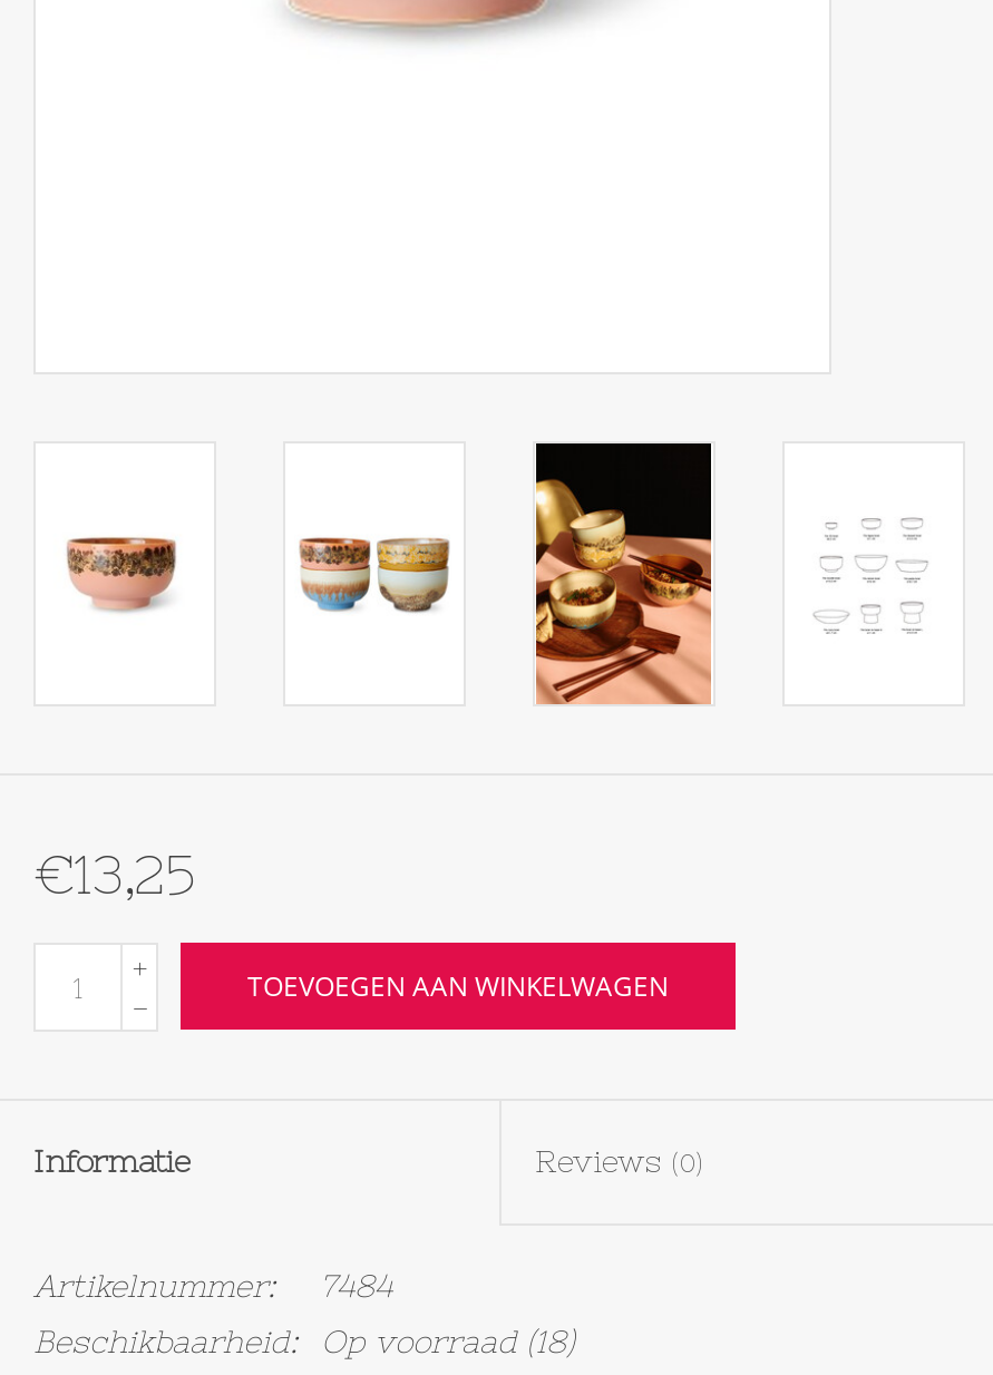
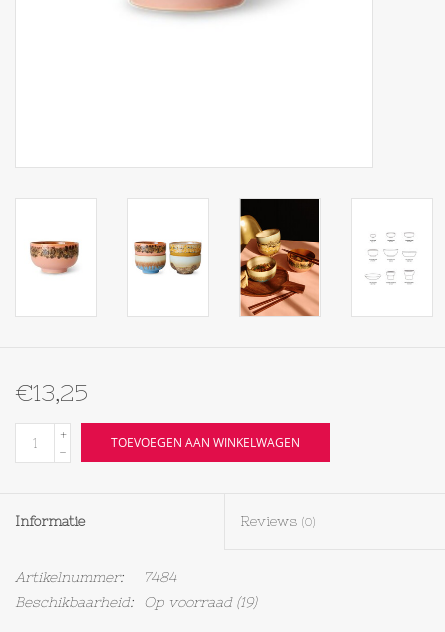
[321,1325,575,1361] Op voorraad (18) -> [144,594,257,610] Op voorraad (19)

